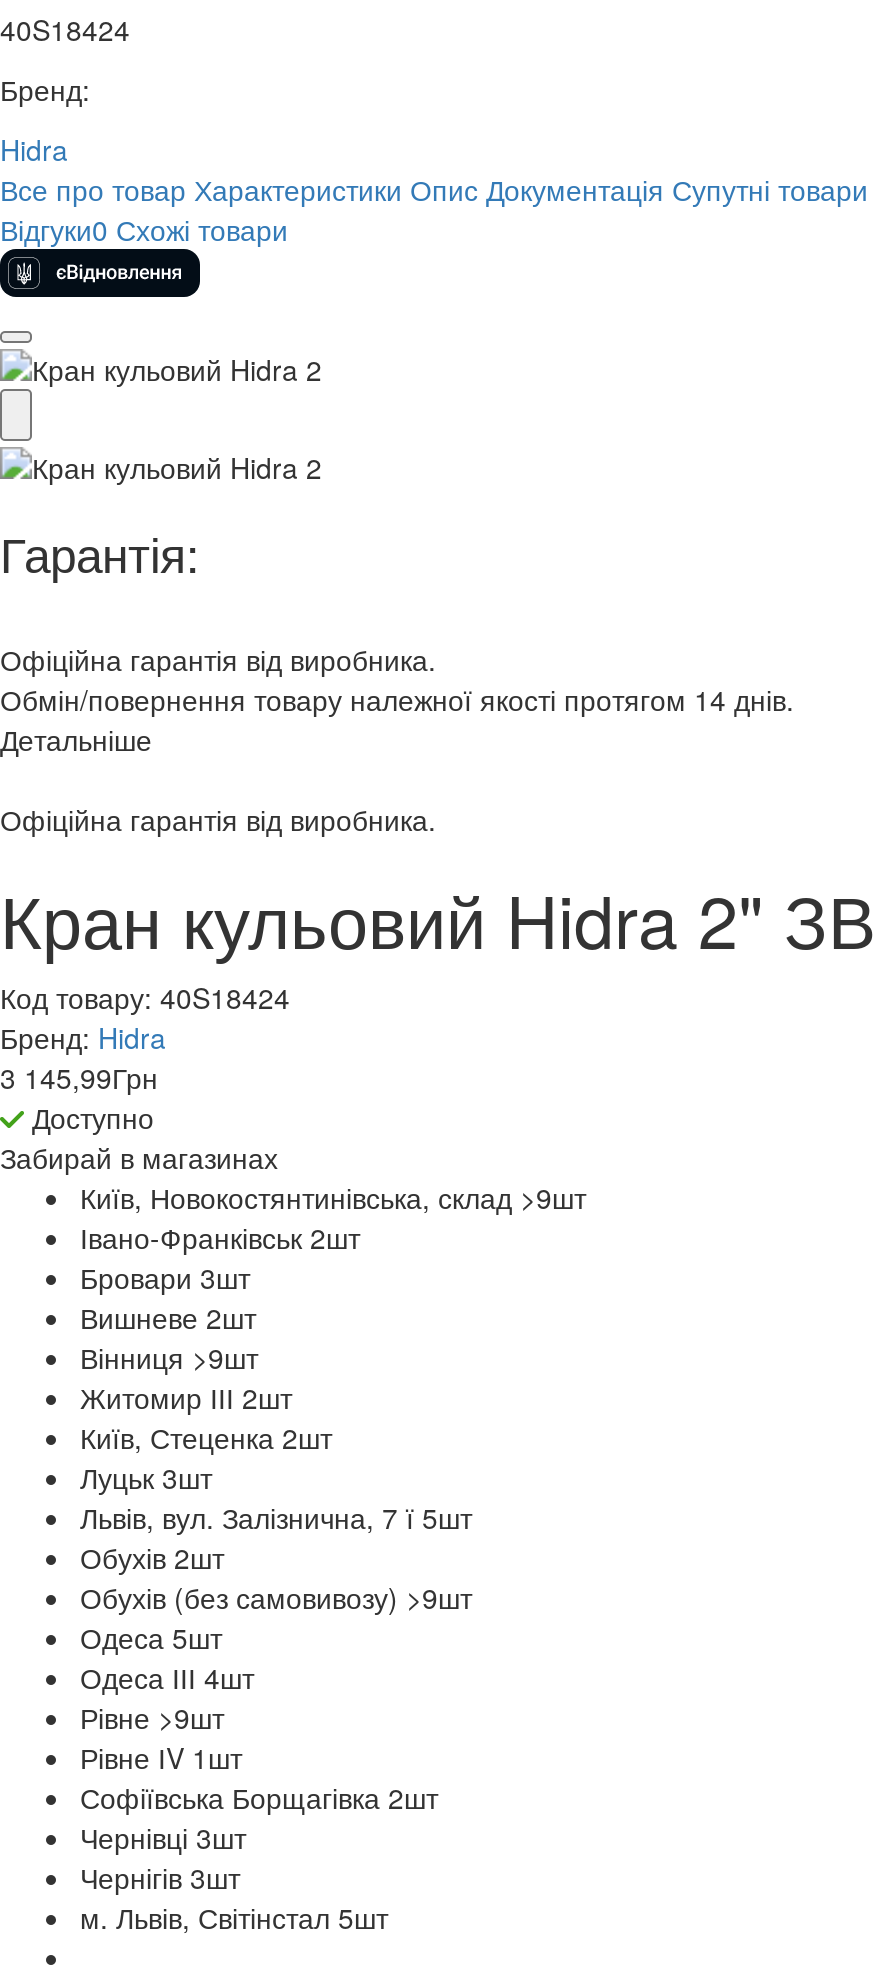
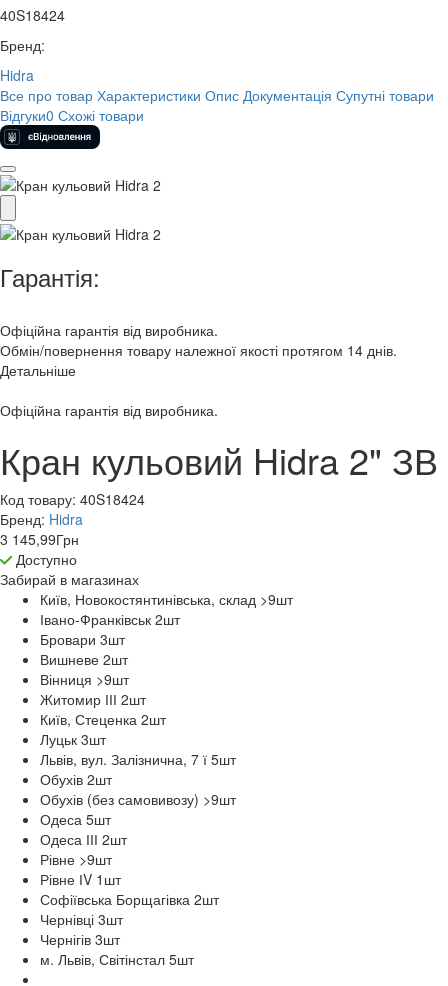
[80,1656,254,1696] Одеса ІІІ 4шт -> [40,829,127,849] Одеса ІІІ 2шт

